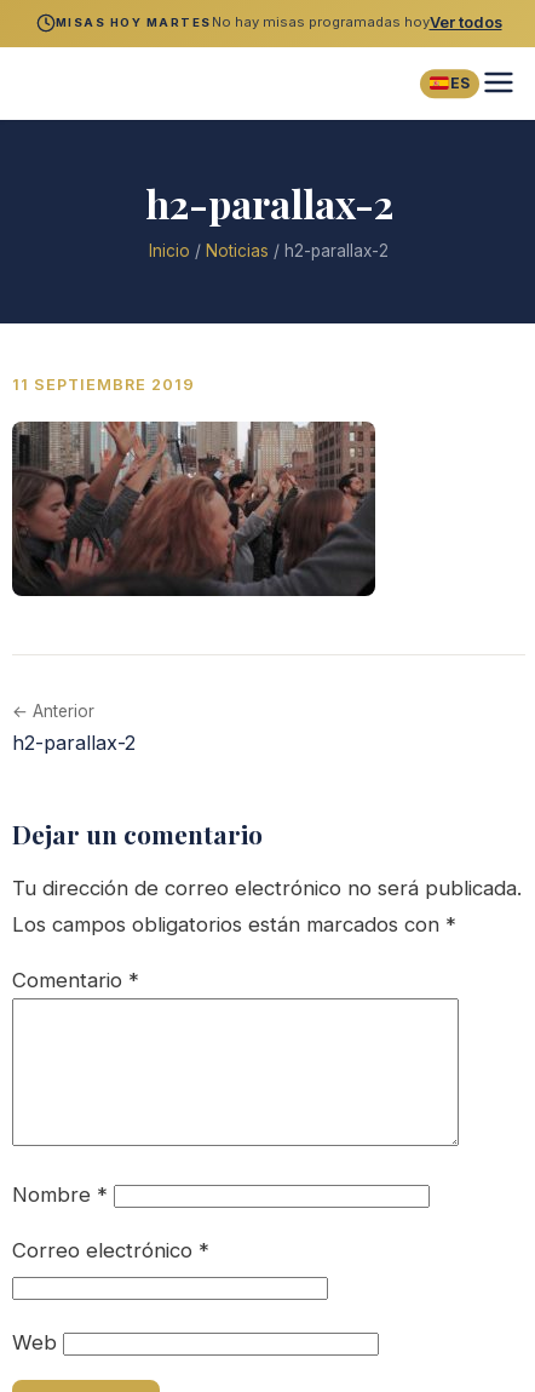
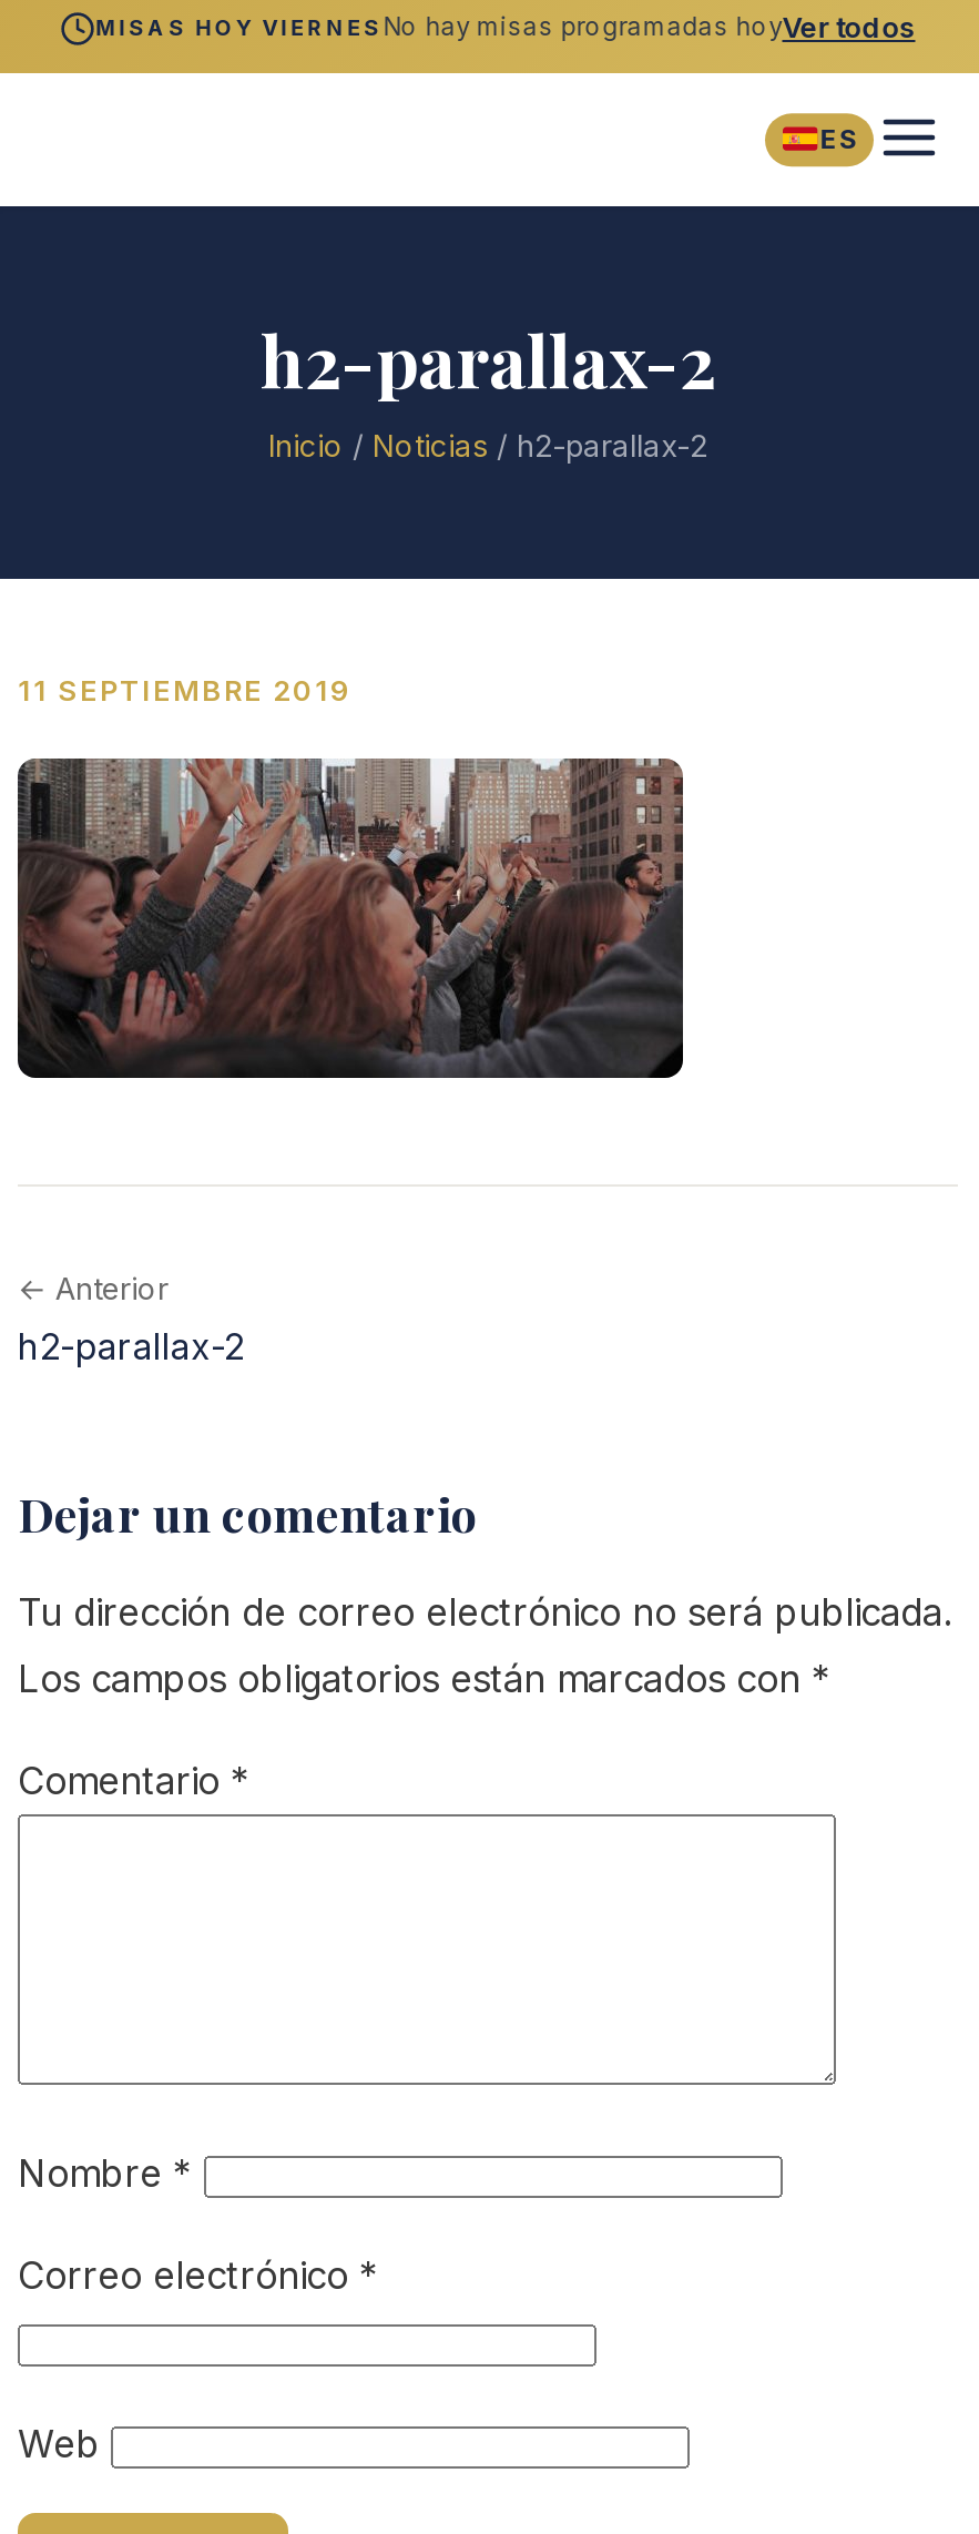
[55,13,502,31] MISAS HOY MARTES No hay misas programadas hoyVer todos -> [96,11,915,44] MISAS HOY VIERNES No hay misas programadas hoyVer todos

